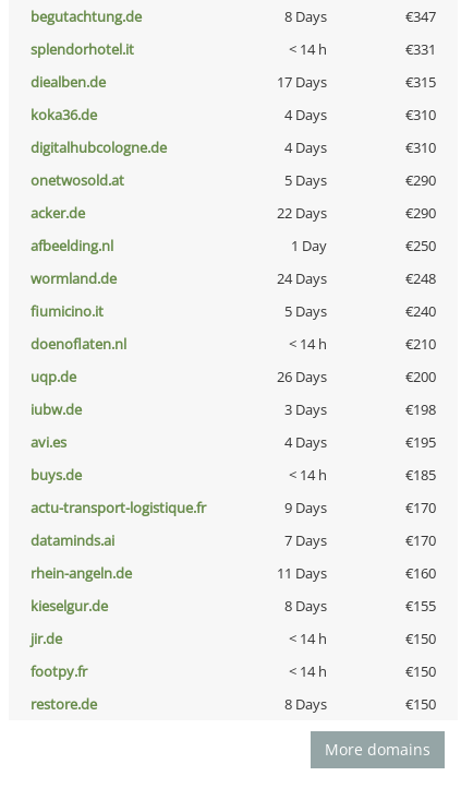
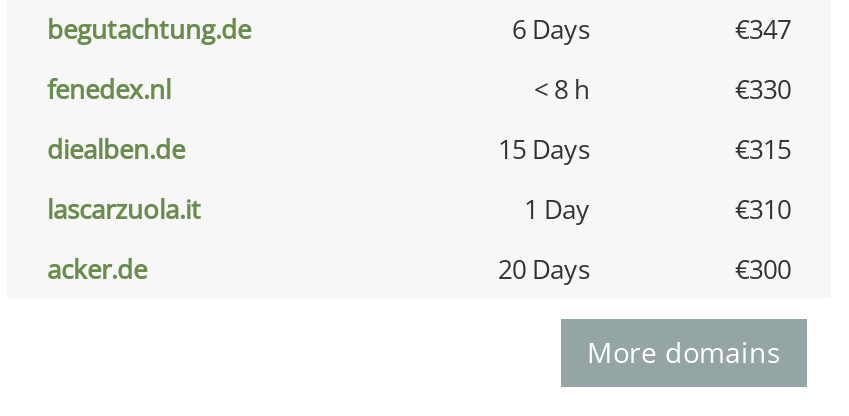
[284,7,326,26] 8 Days -> [512,11,590,47] 6 Days
[31,39,436,59] splendorhotel.it | < 14 h | €331 -> [47,71,791,107] fenedex.nl | < 8 h | €330
[276,72,326,92] 17 Days -> [498,131,590,167] 15 Days
[31,105,326,124] koka36.de | 4 Days -> [47,191,590,227] lascarzuola.it | 1 Day
[31,138,436,190] digitalhubcologne.de | 4 Days | €310 | onetwosold.at | 5 Days | €290 -> none
[31,203,436,714] 22 Days | €290 | afbeelding.nl | 1 Day | €250 | wormland.de | 24 Days | €248 | fiumicino.it | 5 Days | €240 | doenoflaten.nl | < 14 h | €210 | uqp.de | 26 Days | €200 | iubw.de | 3 Days | €198 | avi.es | 4 Days | €195 | buys.de | < 14 h | €185 | actu-transport-logistique.fr | 9 Days | €170 | dataminds.ai | 7 Days | €170 | rhein-angeln.de | 11 Days | €160 | kieselgur.de | 8 Days | €155 | jir.de | < 14 h | €150 | footpy.fr | < 14 h | €150 | restore.de | 8 Days | €150 -> [498,251,791,287] 20 Days | €300

